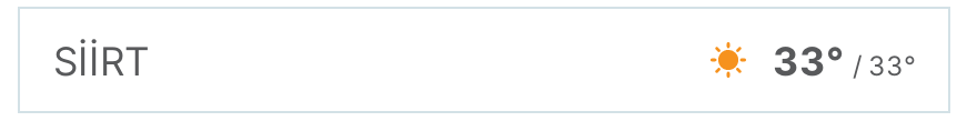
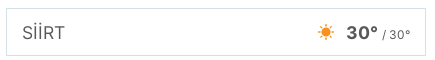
[773,38,915,84] 33° / 33° -> [346,22,410,43] 30° / 30°

